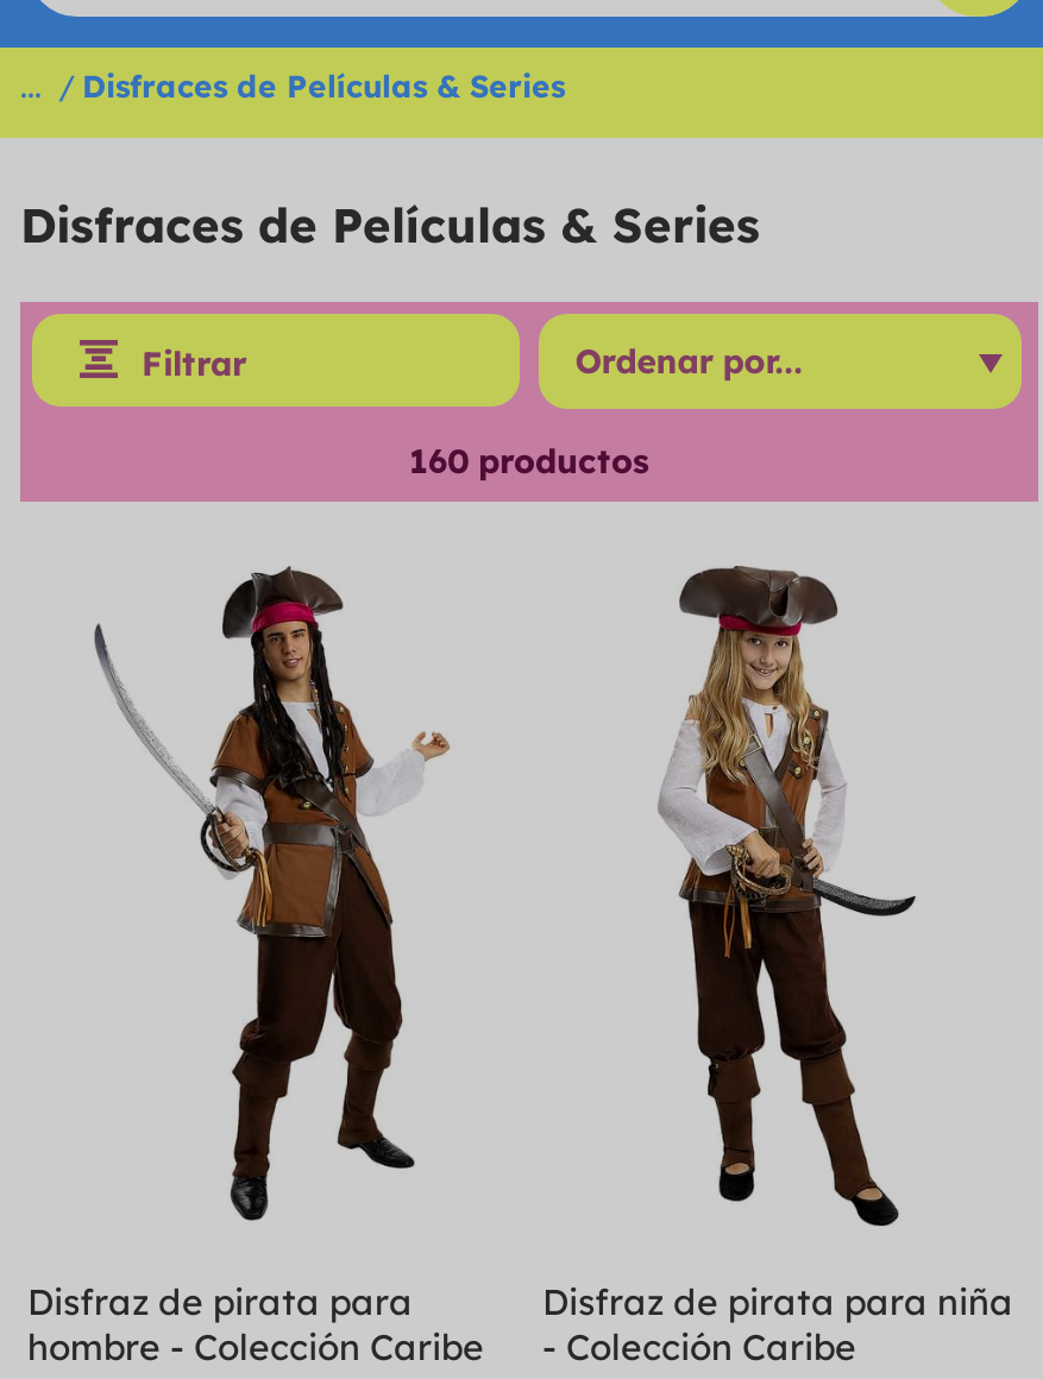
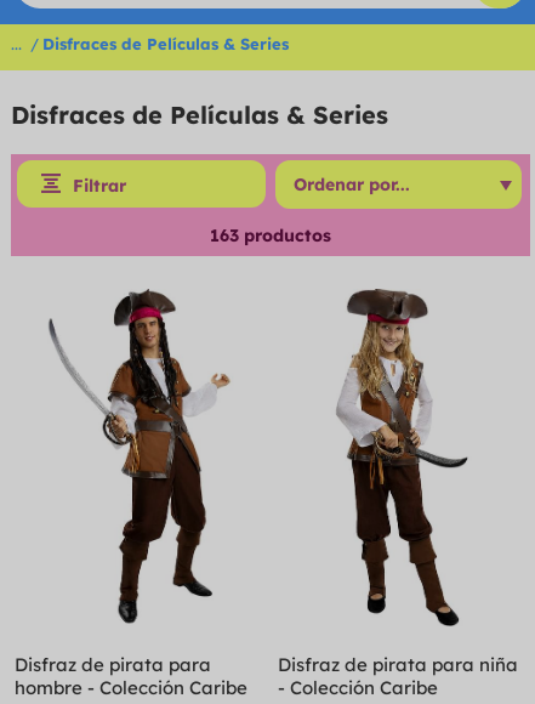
[409,440,649,483] 160 productos -> [210,225,331,246] 163 productos

